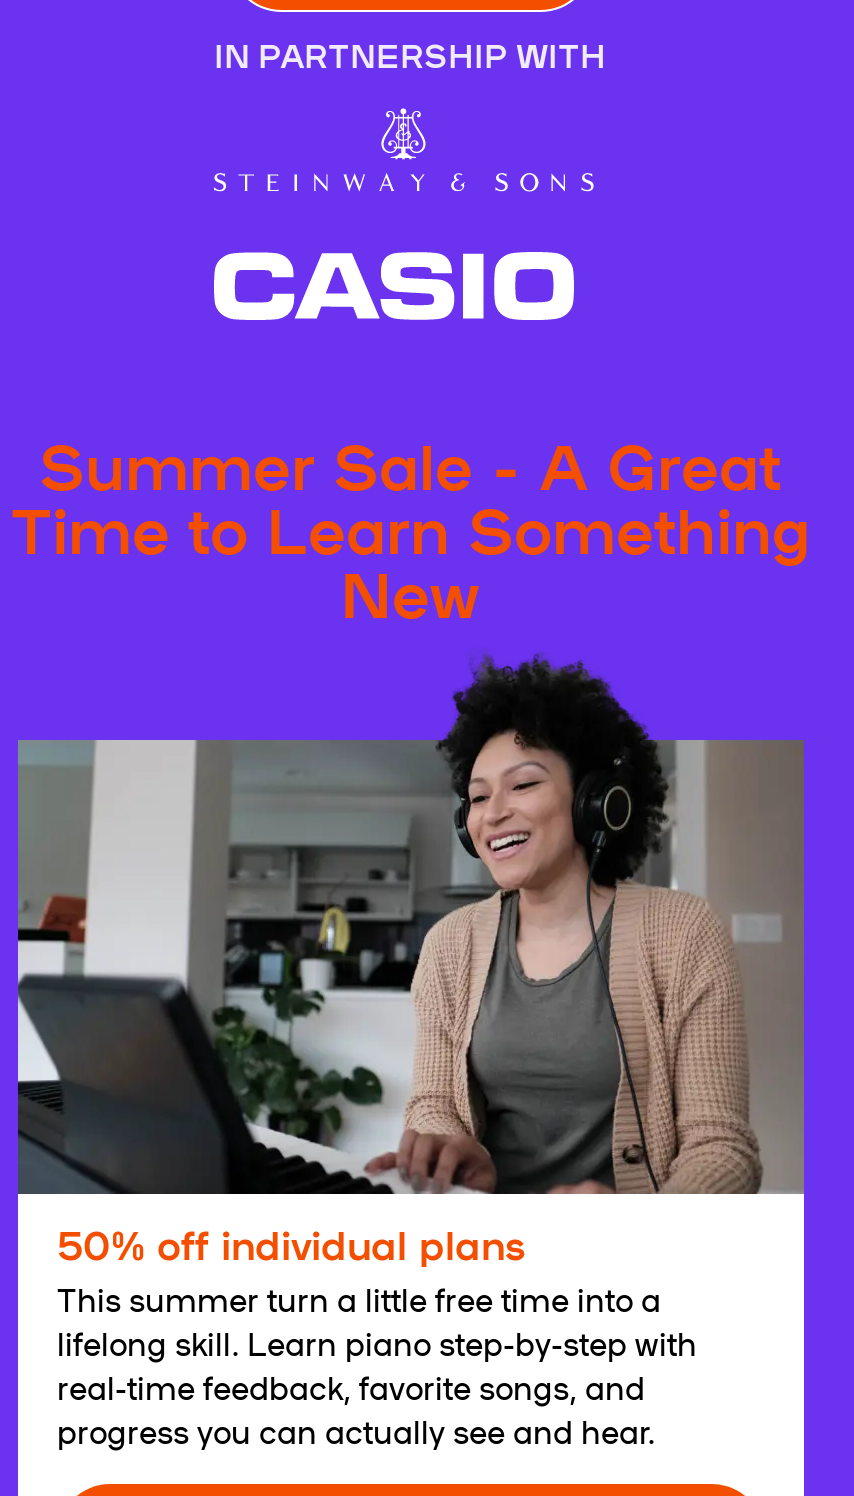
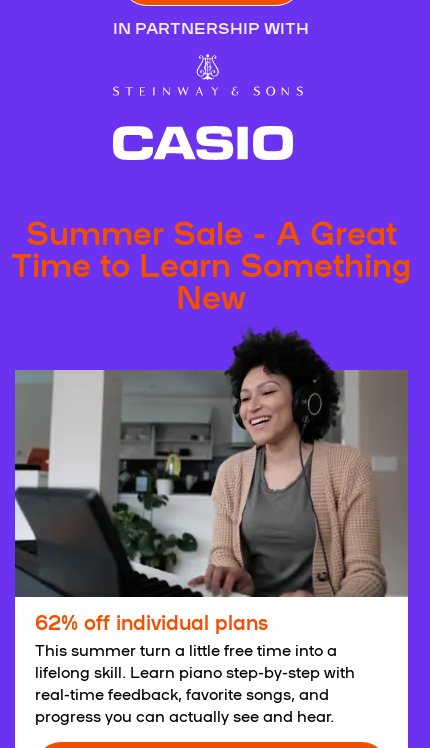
[57,1213,525,1269] 50% off individual plans -> [34,606,267,634] 62% off individual plans

